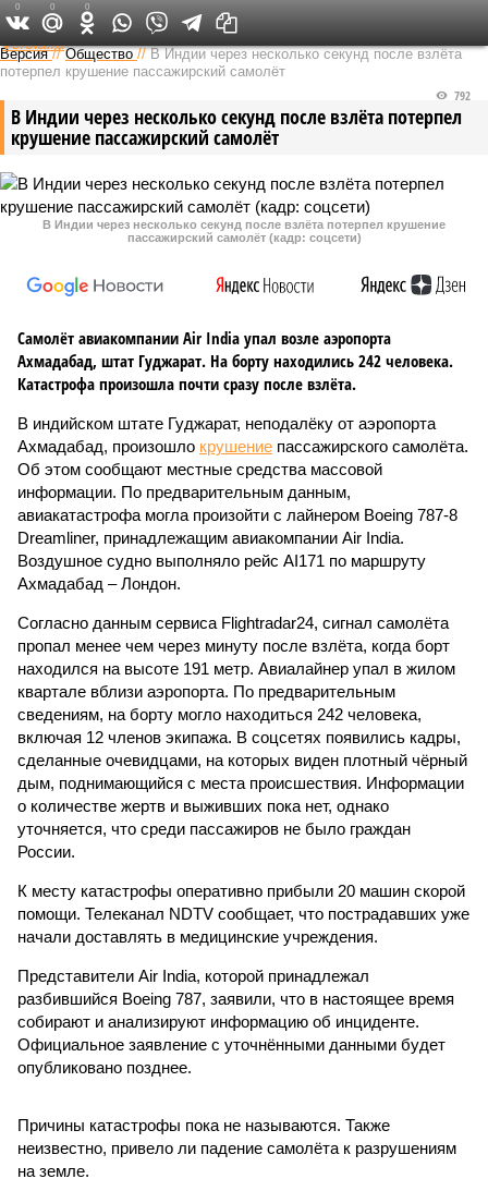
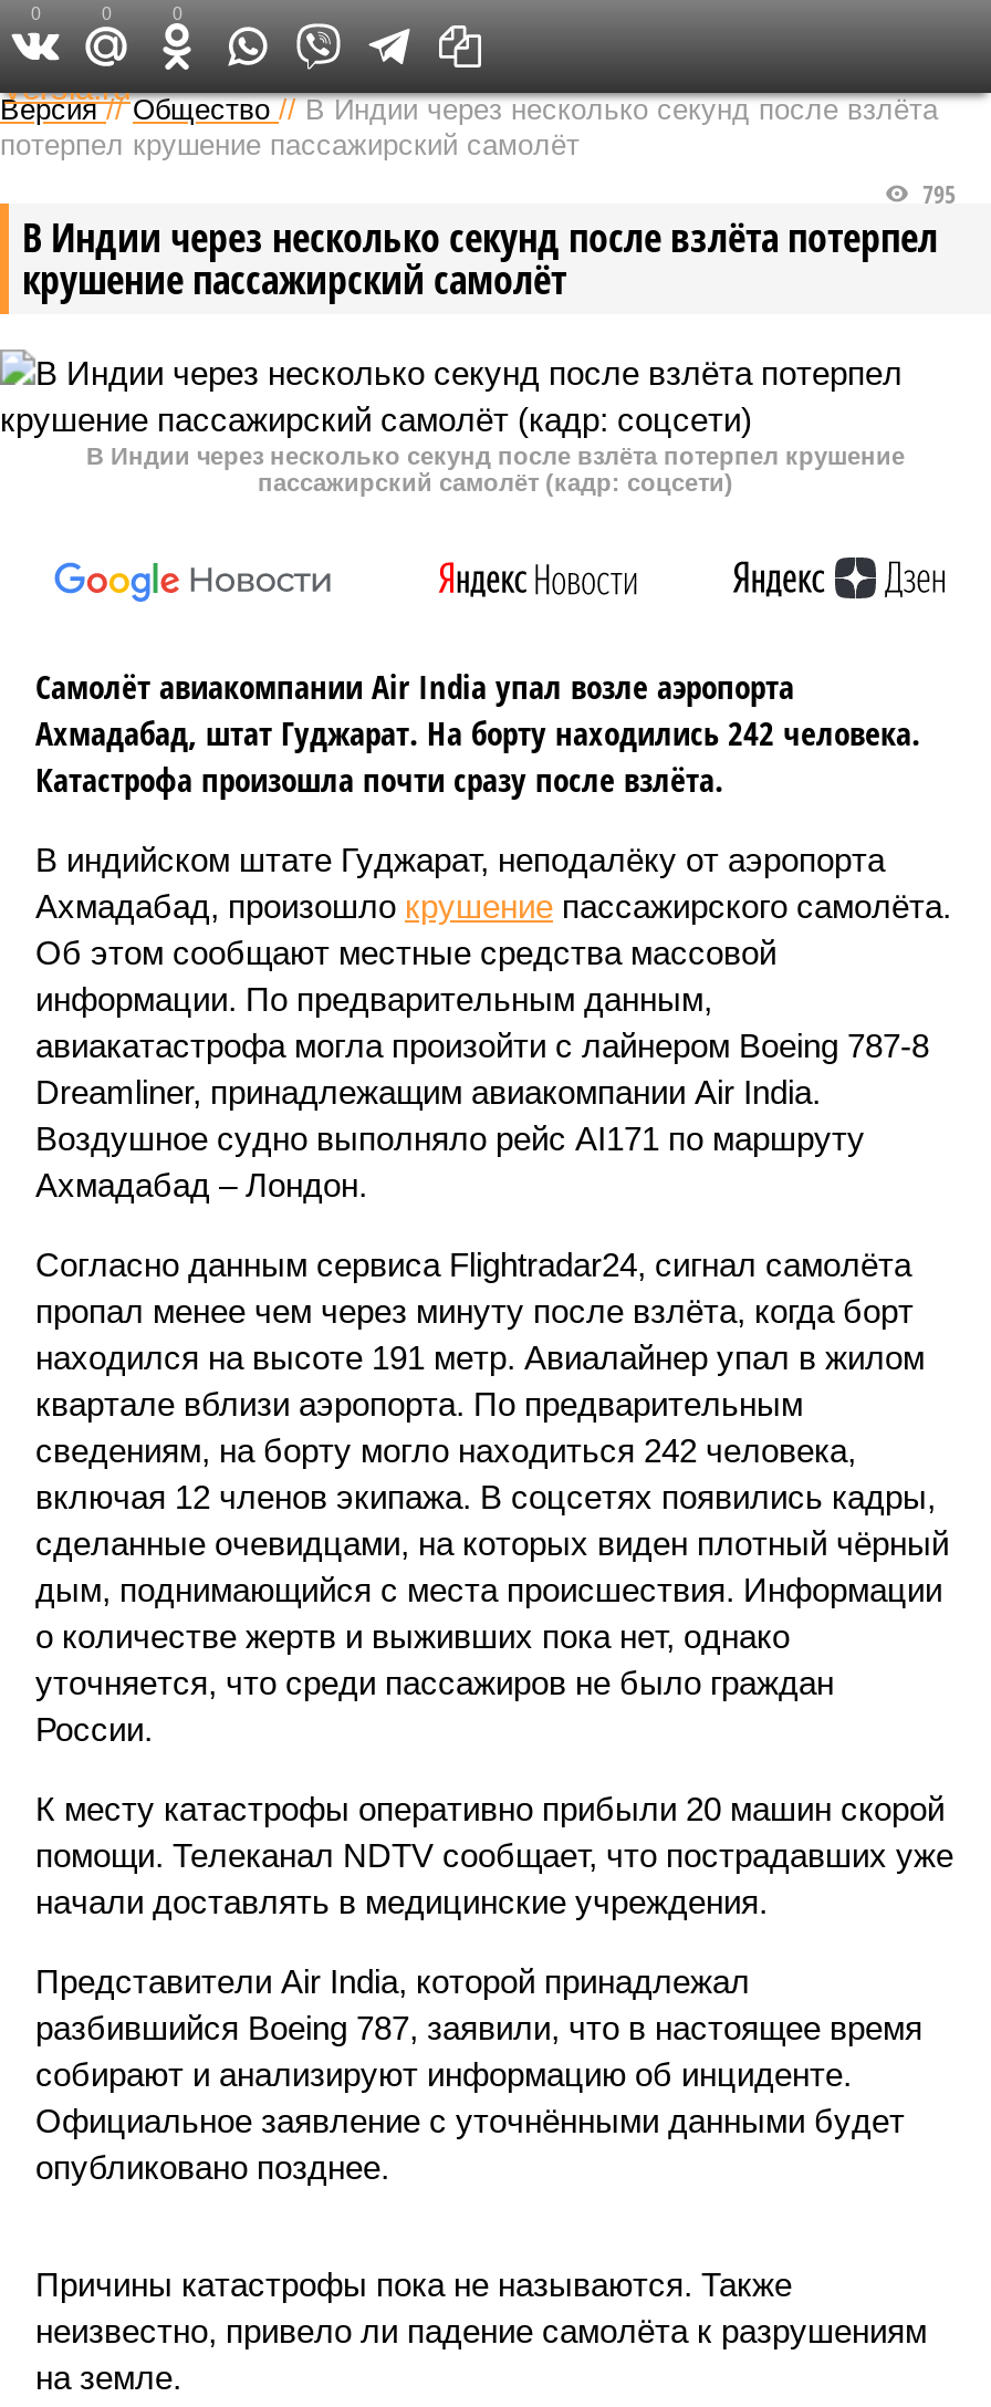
[451,87,471,104] 792 -> [916,177,956,210] 795

